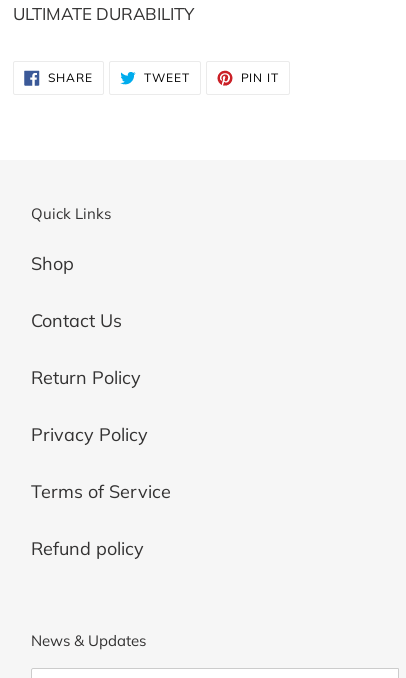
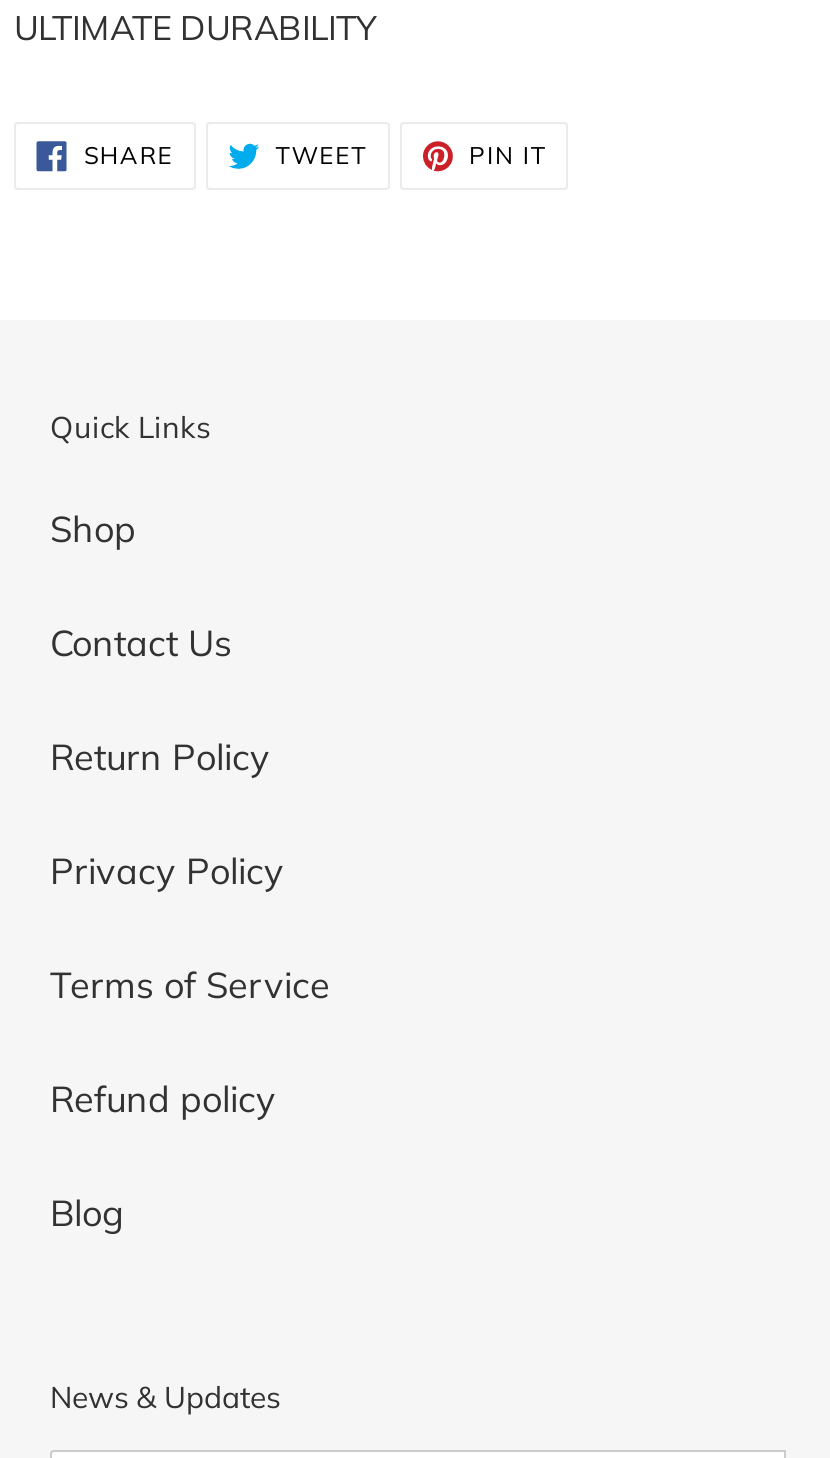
none -> [50,1189,124,1235] Blog

